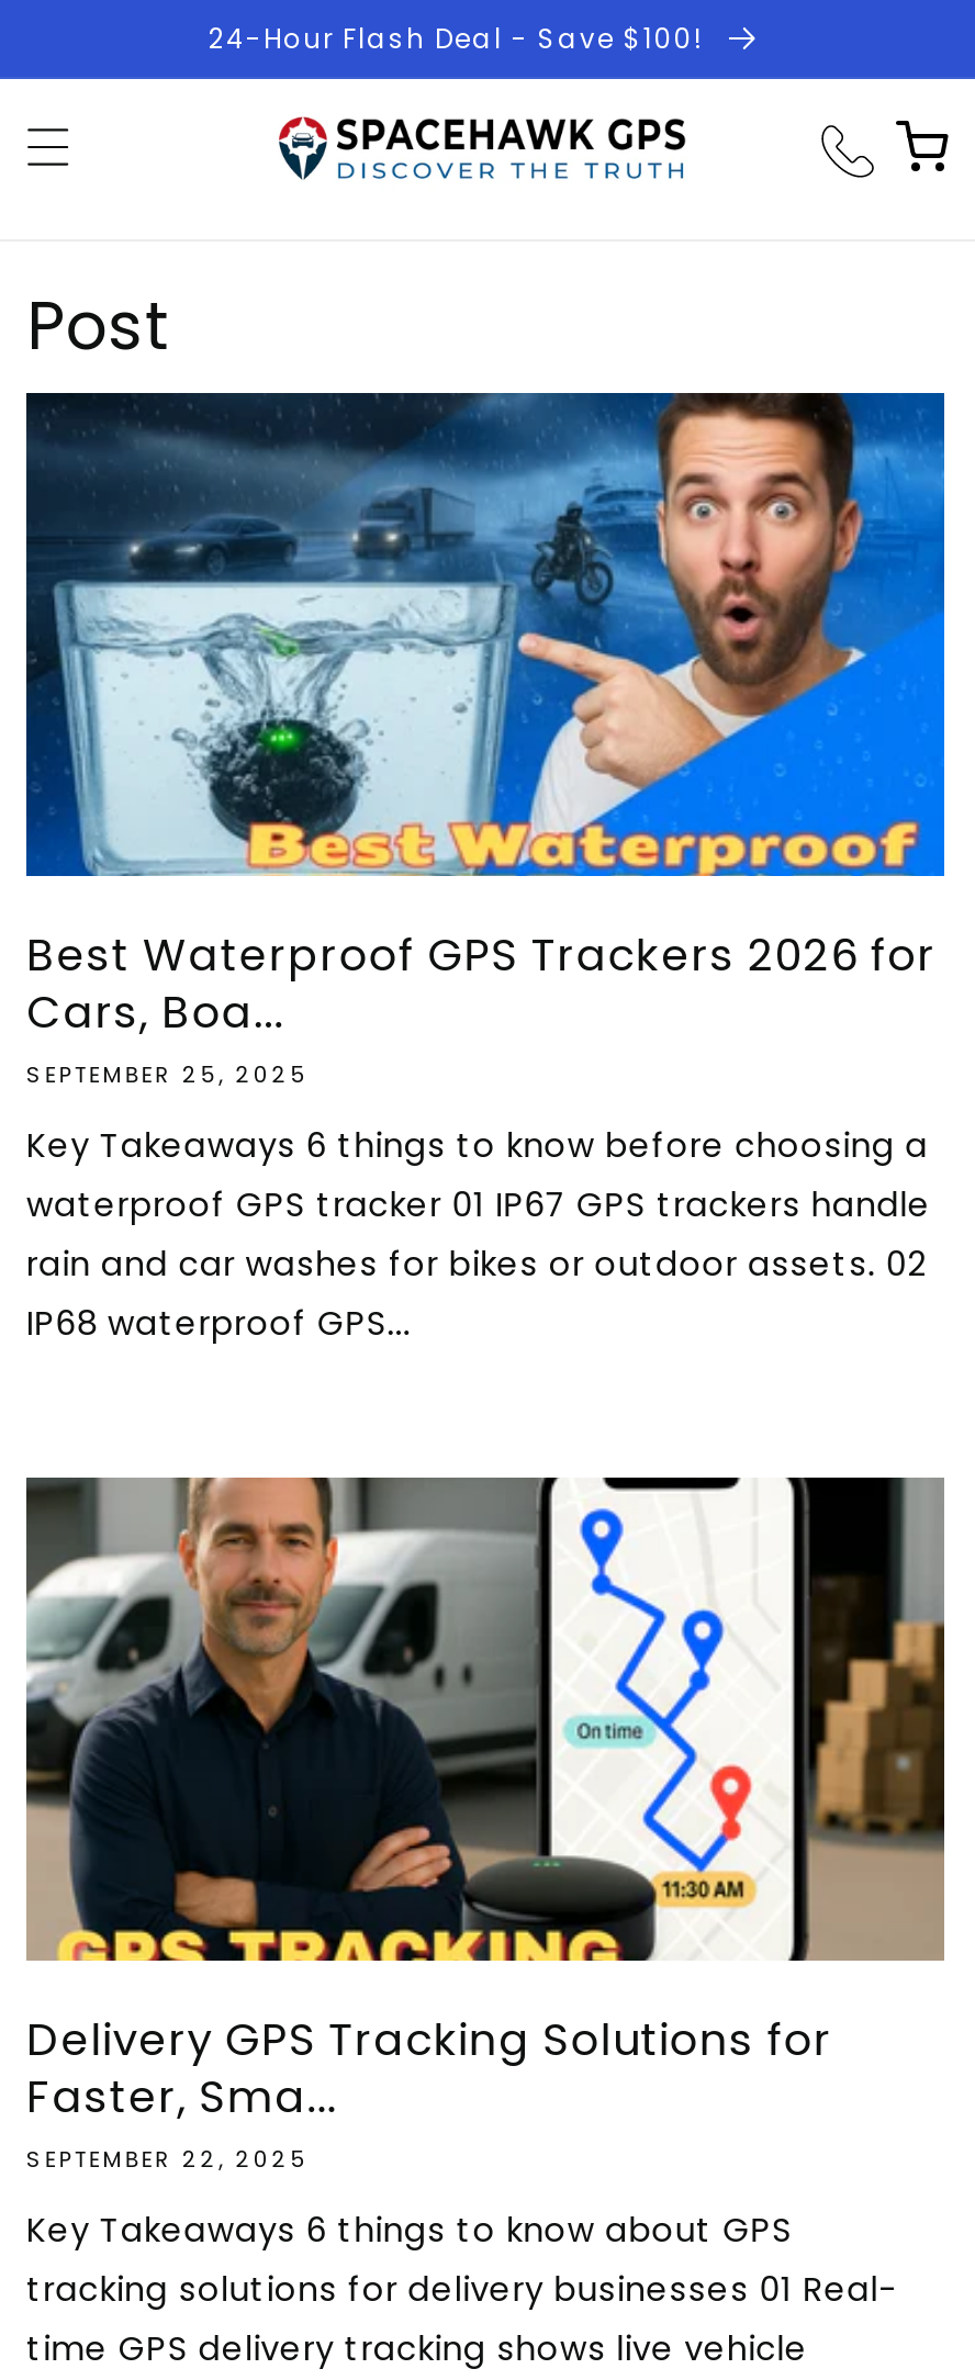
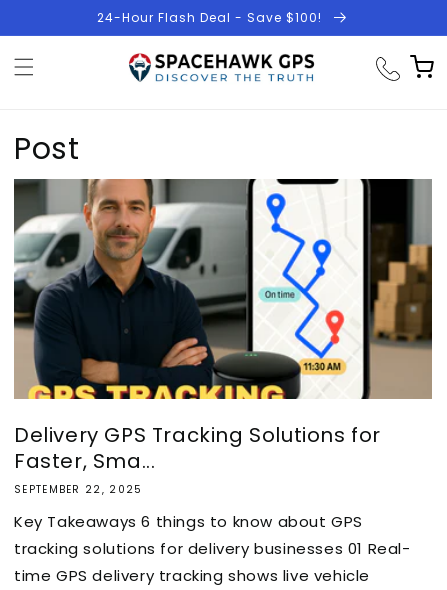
[24,391,946,1345] [image] | Best Waterproof GPS Trackers 2026 for | Cars, Boa... | SEPTEMBER 25, 2025 | Key Takeaways 6 things to know before choosing a | waterproof GPS tracker 01 IP67 GPS trackers handle | rain and car washes for bikes or outdoor assets. 02 | IP68 waterproof GPS... -> none

